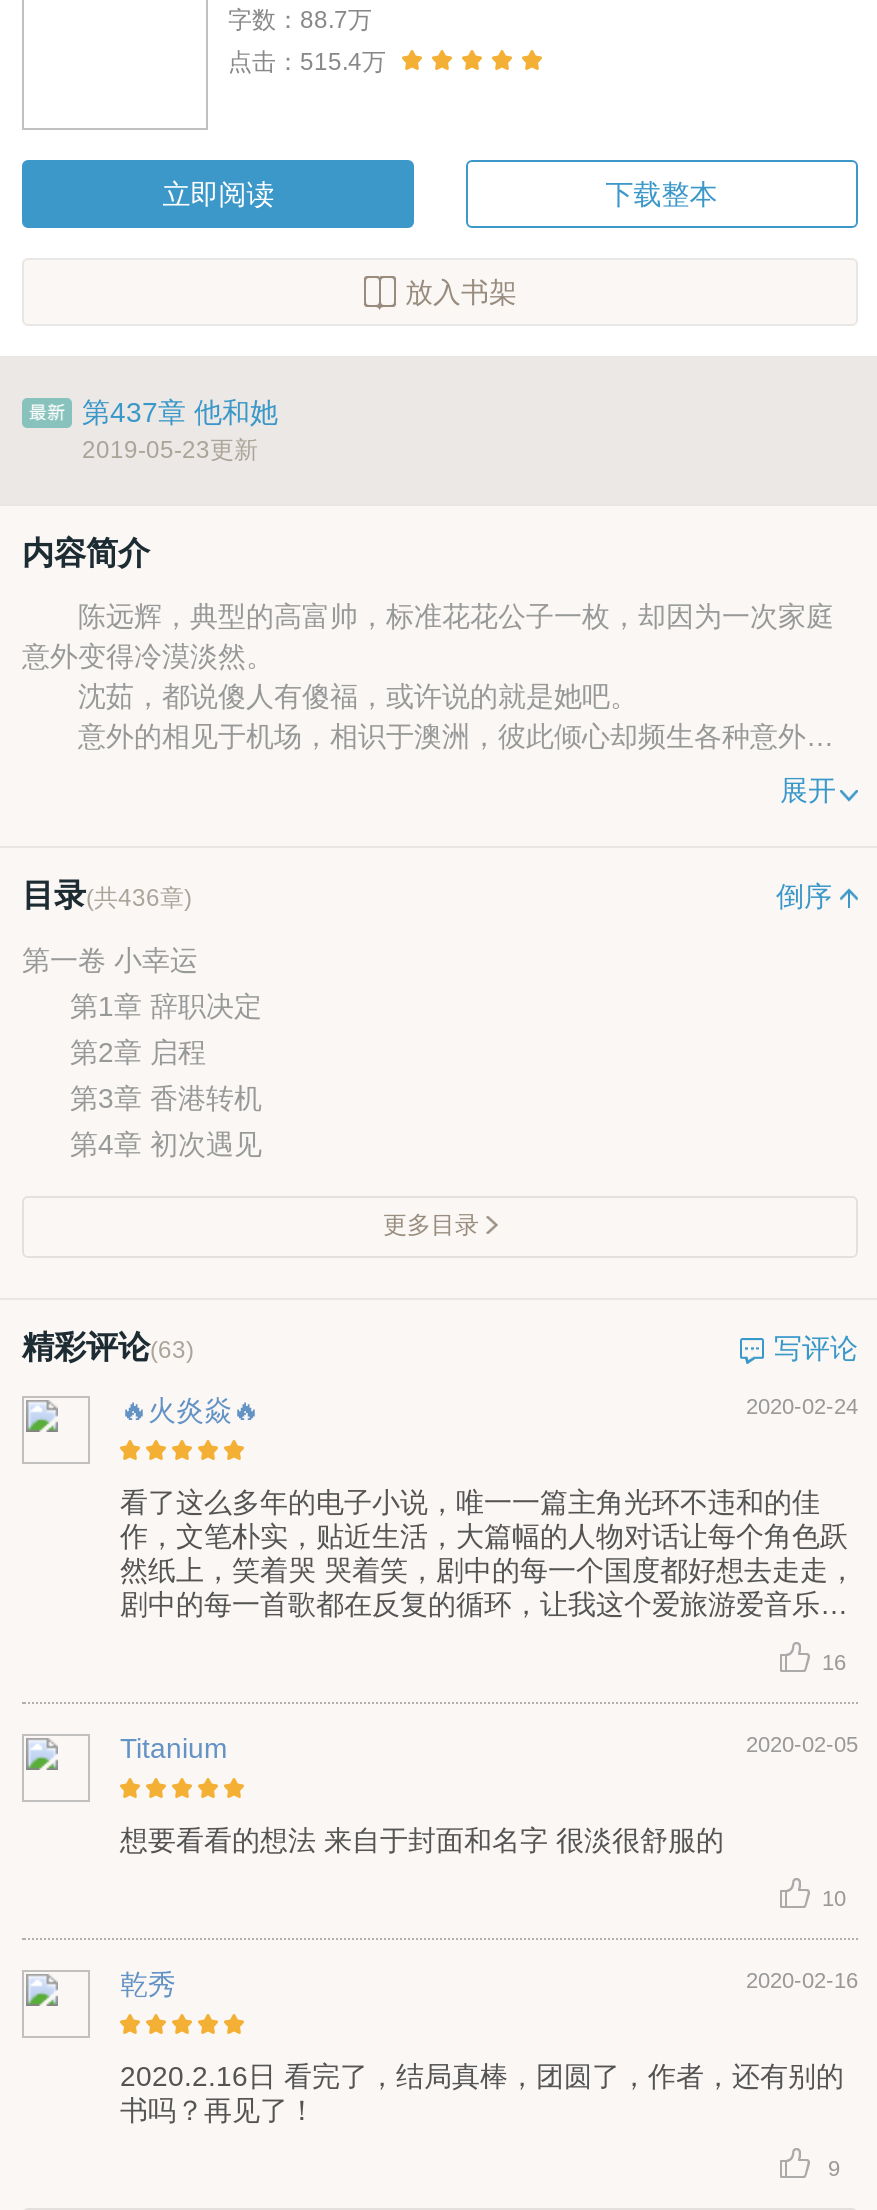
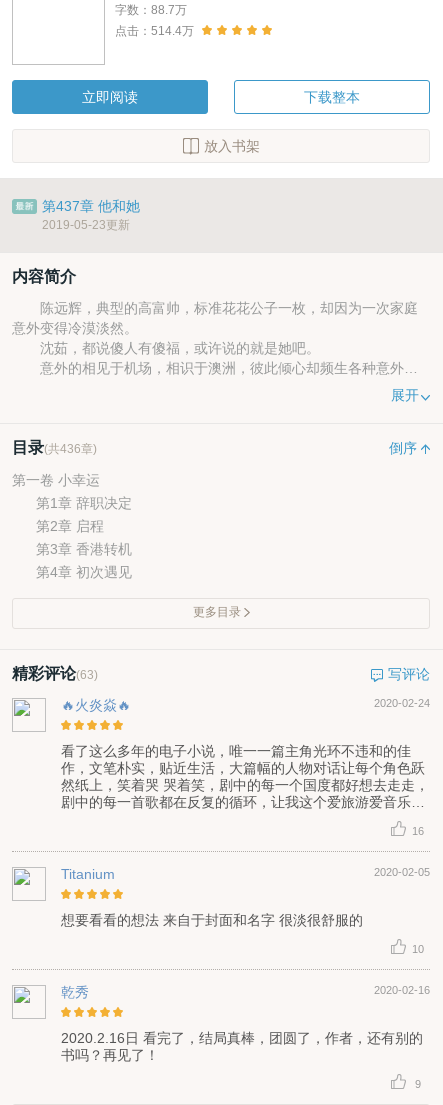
[228,48,392,76] 点击：515.4万 -> [115,24,197,38] 点击：514.4万

